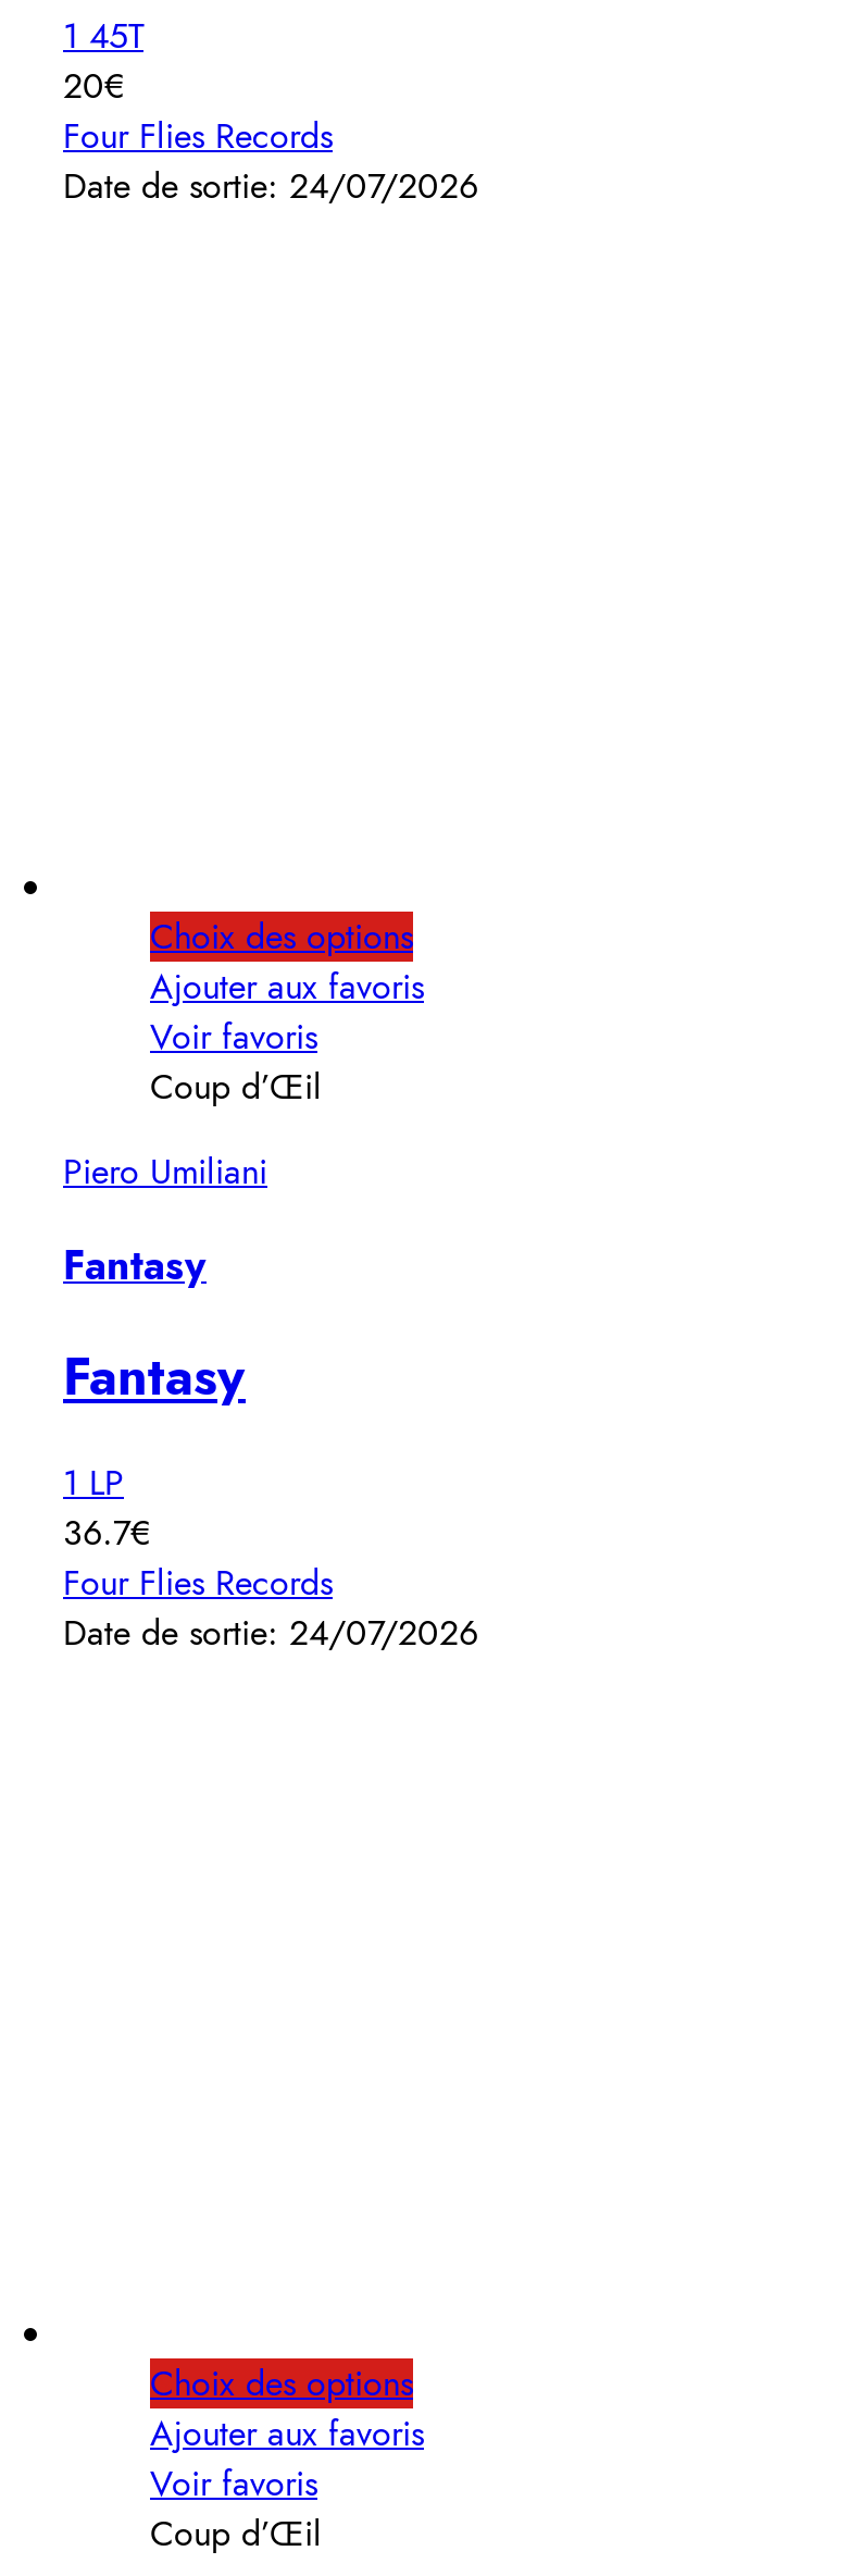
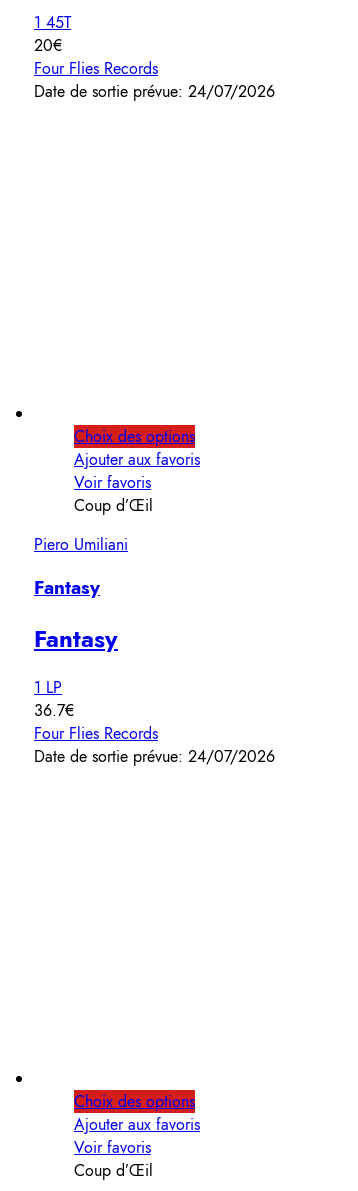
[63,160,478,210] Date de sortie: 24/07/2026 -> [34,80,275,103] Date de sortie prévue: 24/07/2026
[63,1608,478,1658] Date de sortie: 24/07/2026 -> [34,745,275,768] Date de sortie prévue: 24/07/2026

